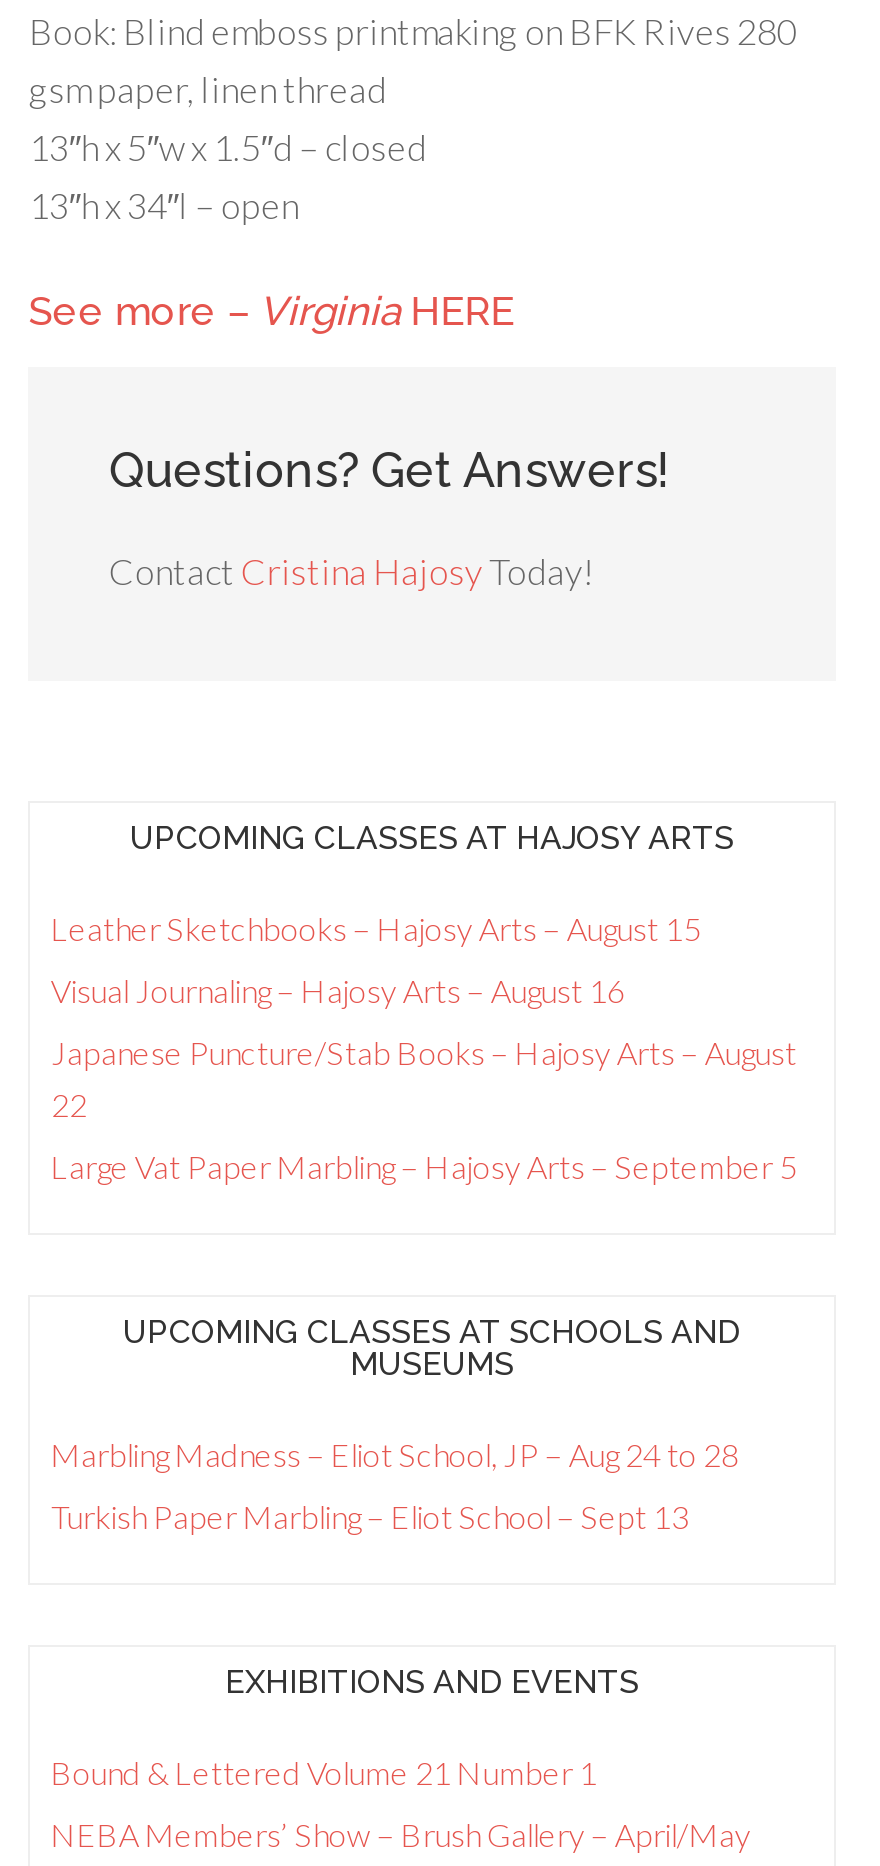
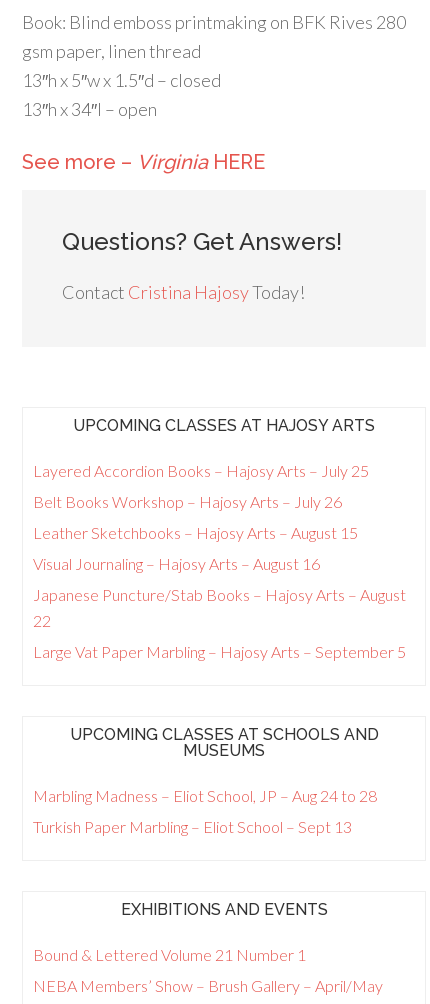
none -> [33,461,369,511] Layered Accordion Books – Hajosy Arts – July 25 | Belt Books Workshop – Hajosy Arts – July 26

